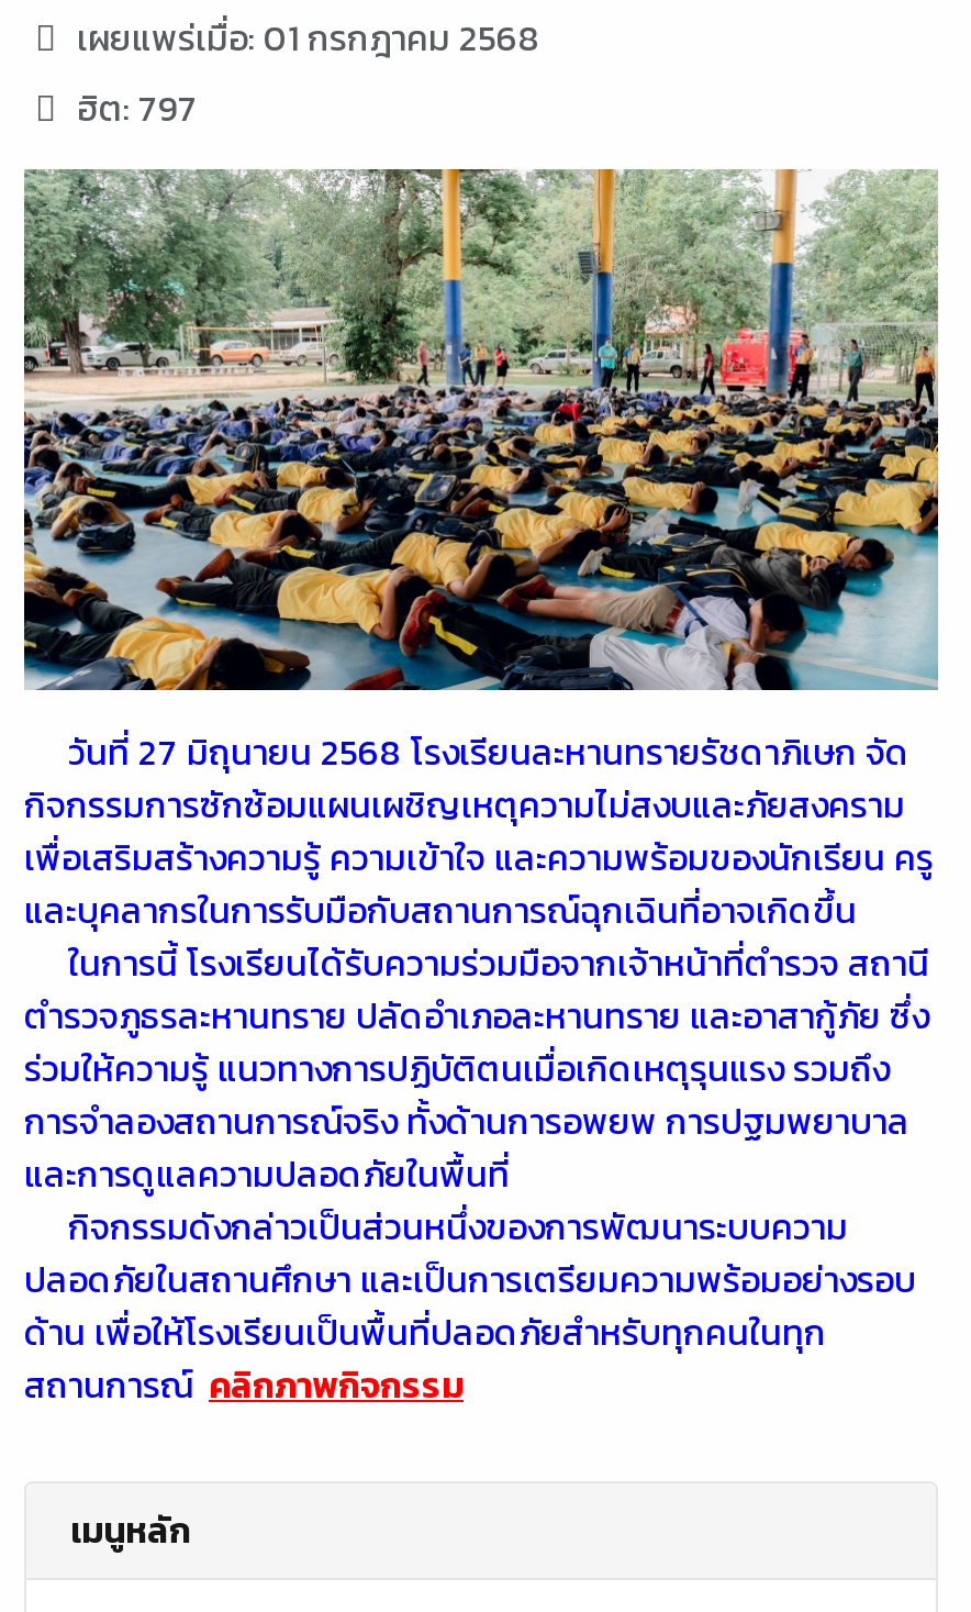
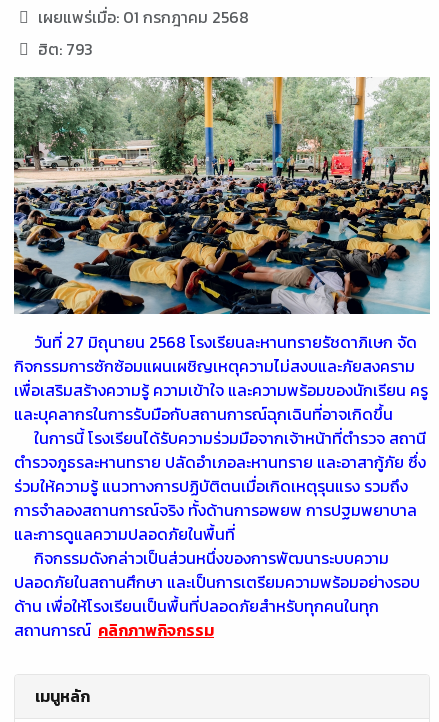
[77,81,198,134] ฮิต: 797 -> [38,37,93,61] ฮิต: 793

